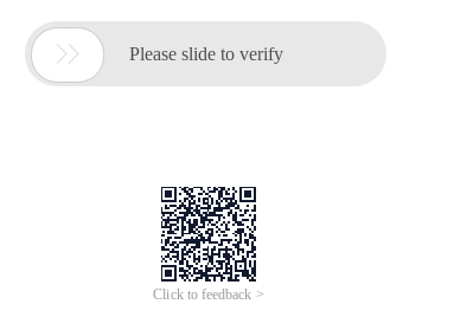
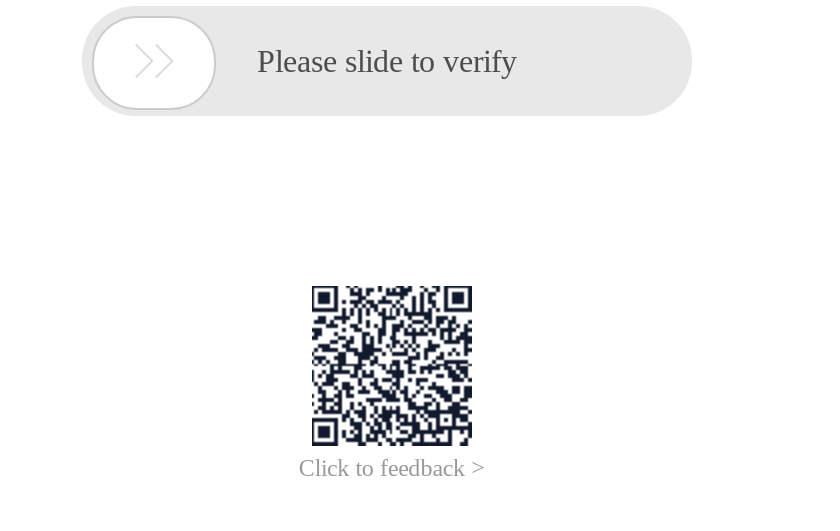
[160,186,257,283] [image] -> [312,286,474,448] [image]

